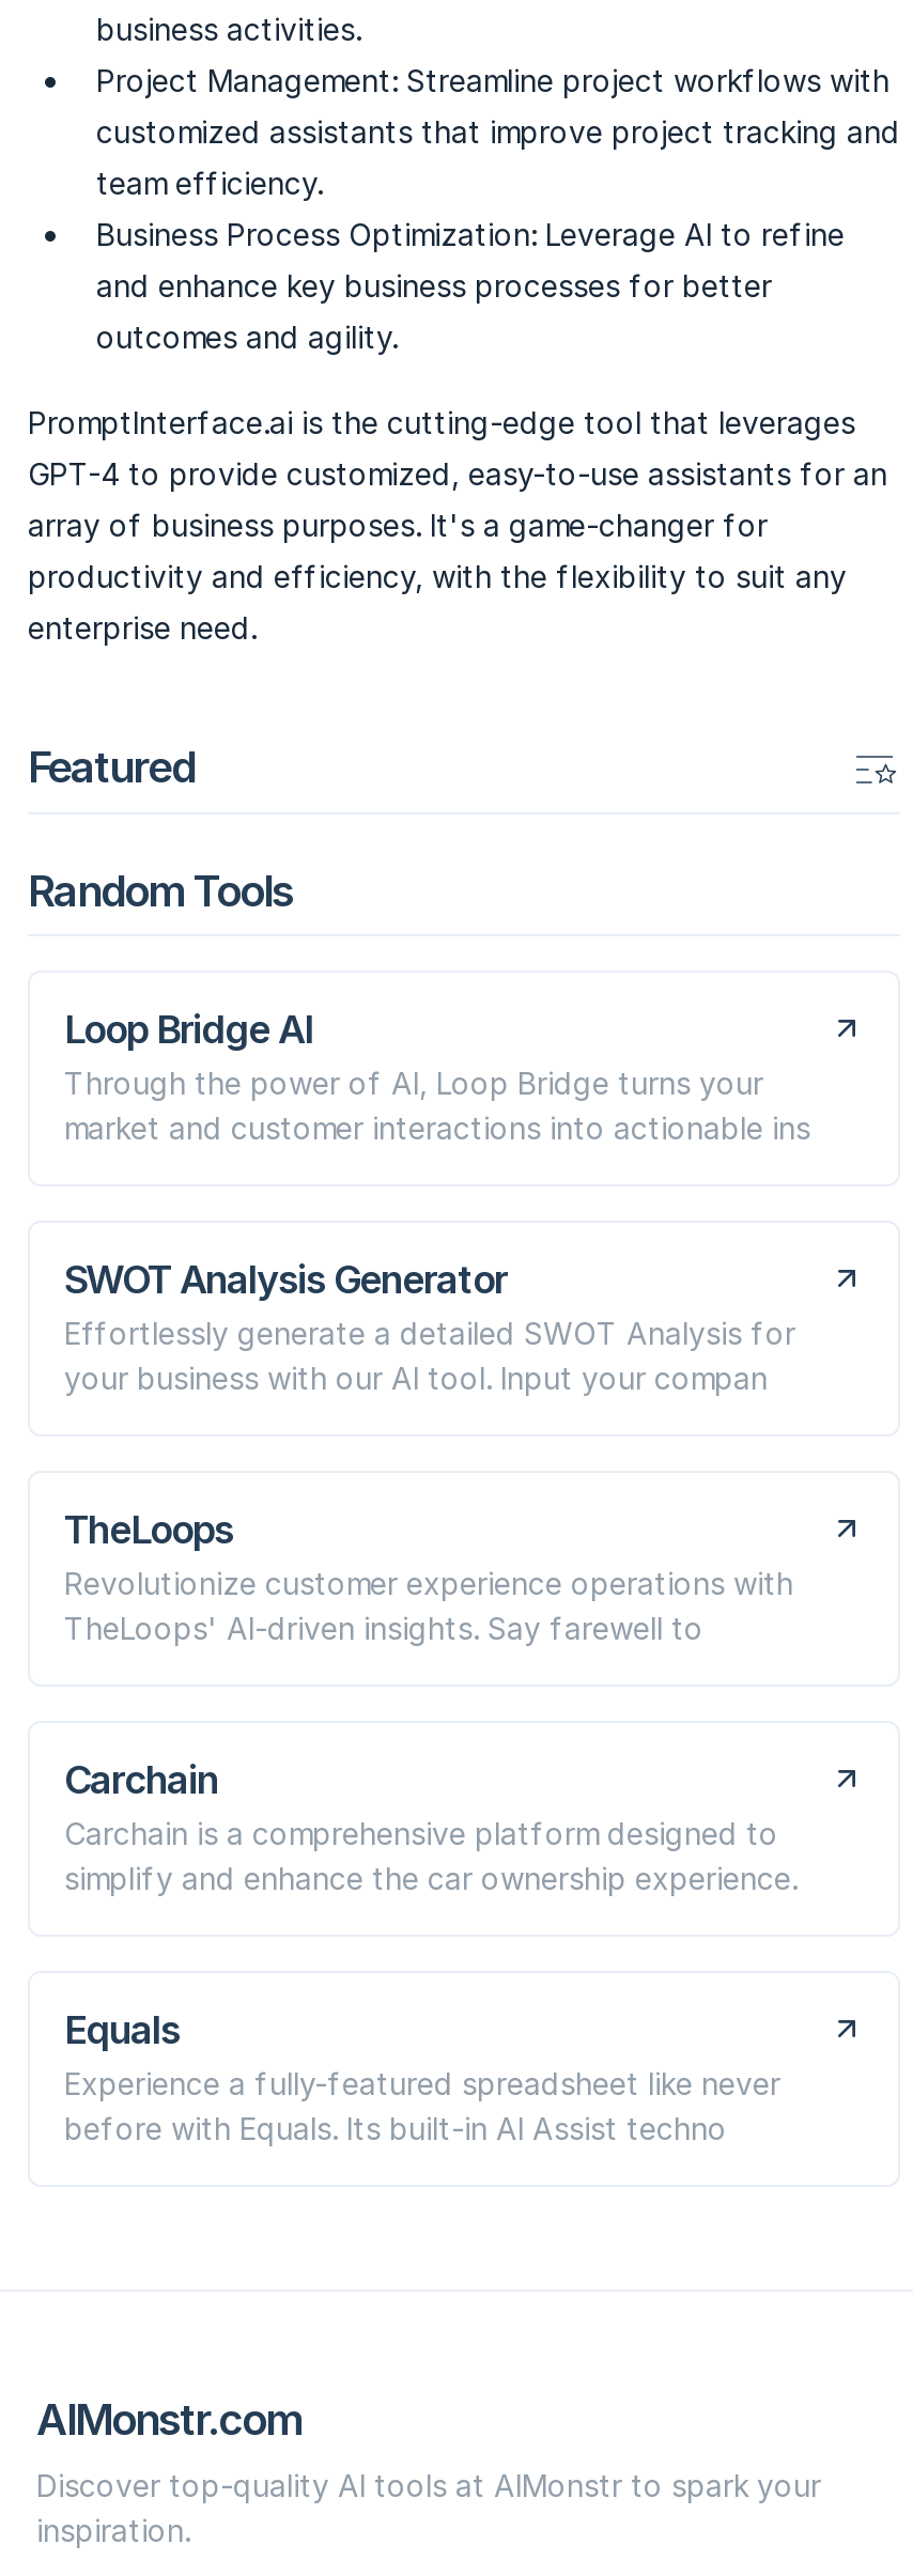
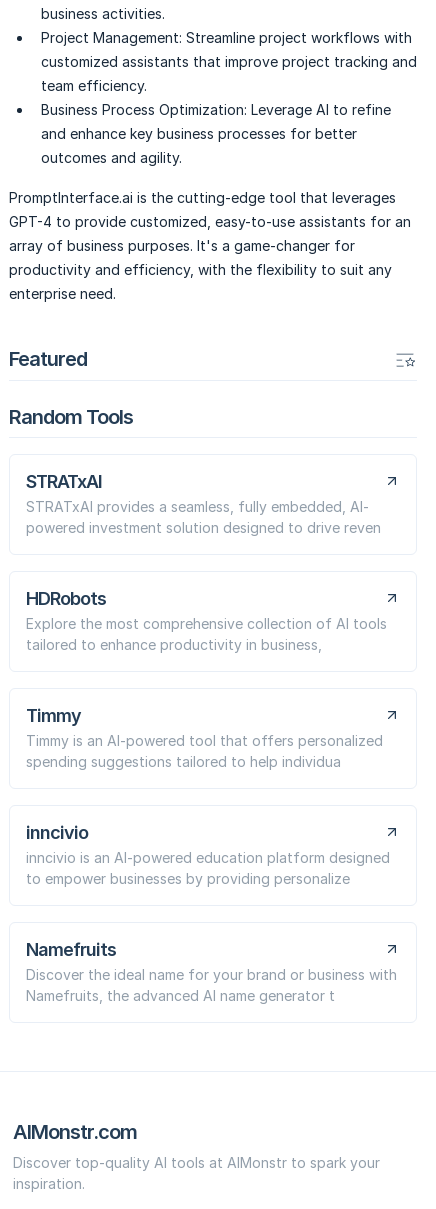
[64,1006,810,1145] Loop Bridge AI | Through the power of AI, Loop Bridge turns your | market and customer interactions into actionable ins -> [26,471,381,536] STRATxAI | STRATxAI provides a seamless, fully embedded, AI- | powered investment solution designed to drive reven
[64,1257,795,1396] SWOT Analysis Generator | Effortlessly generate a detailed SWOT Analysis for | your business with our AI tool. Input your compan -> [26,588,387,653] HDRobots | Explore the most comprehensive collection of AI tools | tailored to enhance productivity in business,
[64,1507,793,1646] TheLoops | Revolutionize customer experience operations with | TheLoops' AI-driven insights. Say farewell to -> [26,705,383,770] Timmy | Timmy is an AI-powered tool that offers personalized | spending suggestions tailored to help individua
[64,1757,798,1896] Carchain | Carchain is a comprehensive platform designed to | simplify and enhance the car ownership experience. -> [26,822,390,887] inncivio | inncivio is an AI-powered education platform designed | to empower businesses by providing personalize
[64,2007,780,2146] Equals | Experience a fully-featured spreadsheet like never | before with Equals. Its built-in AI Assist techno -> [26,939,397,1004] Namefruits | Discover the ideal name for your brand or business with | Namefruits, the advanced AI name generator t

